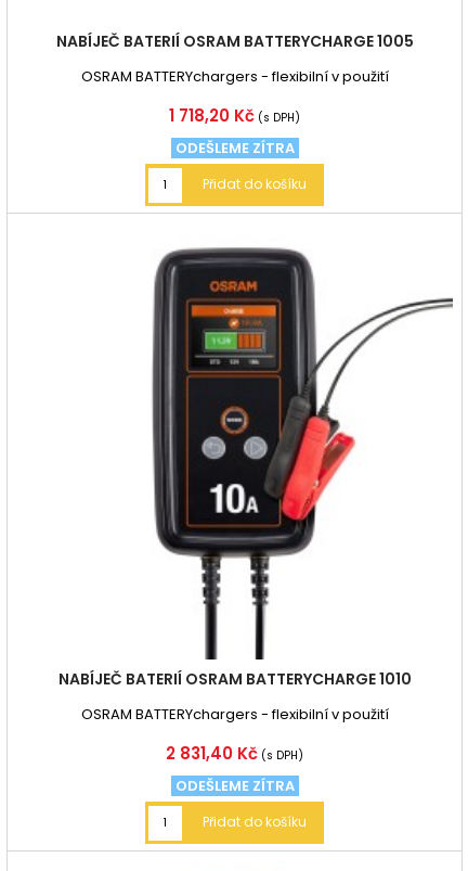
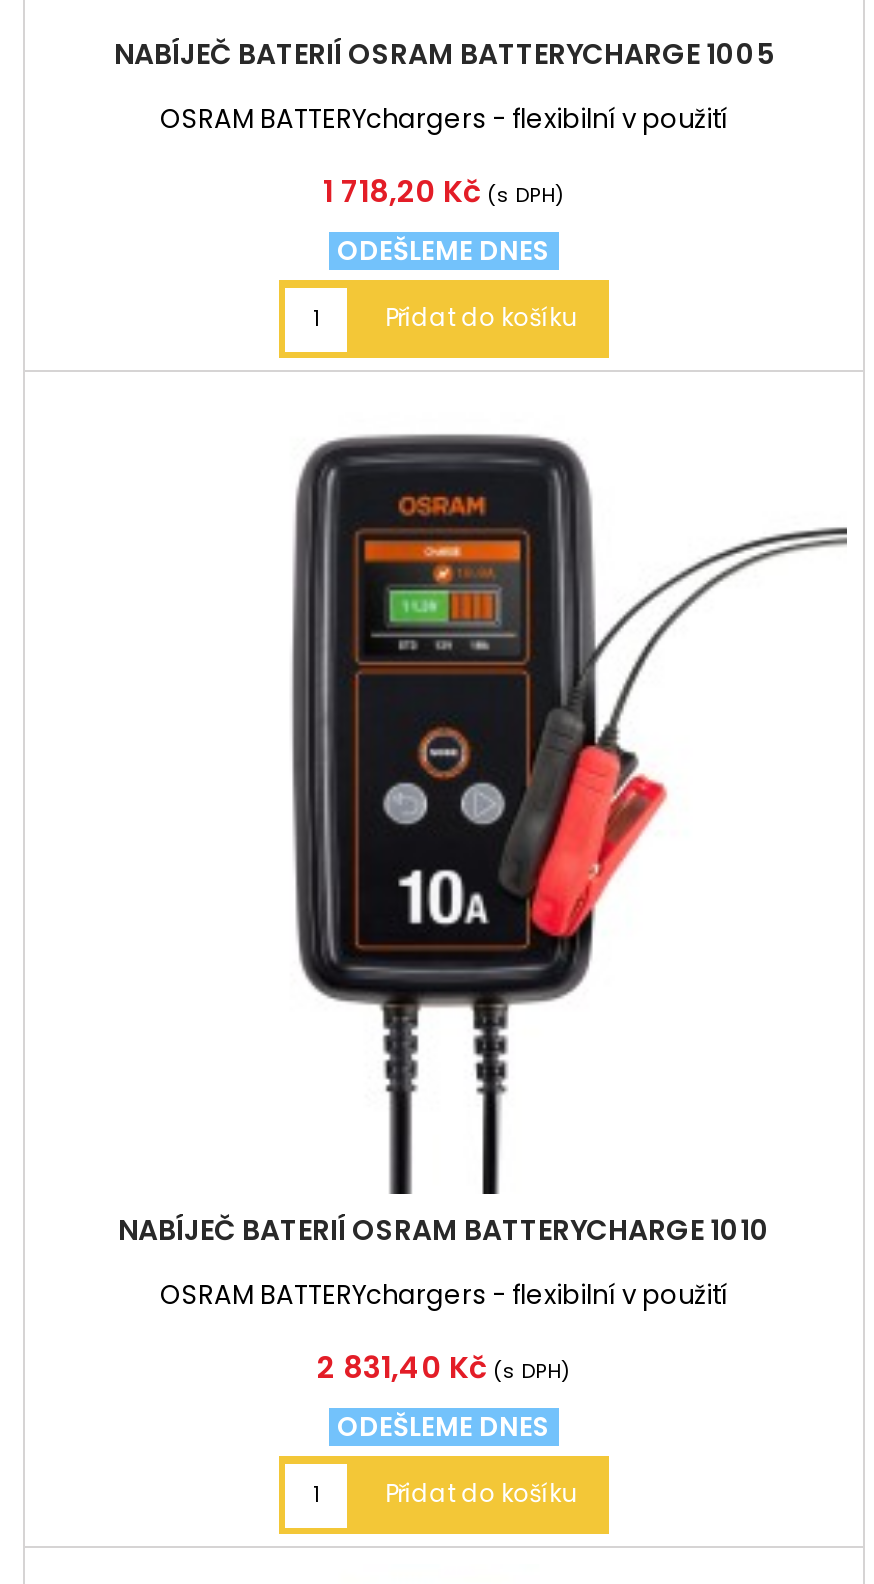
[175,137,294,158] ODEŠLEME ZÍTRA -> [337,231,551,269] ODEŠLEME DNES
[175,775,294,796] ODEŠLEME ZÍTRA -> [337,1407,551,1445] ODEŠLEME DNES

